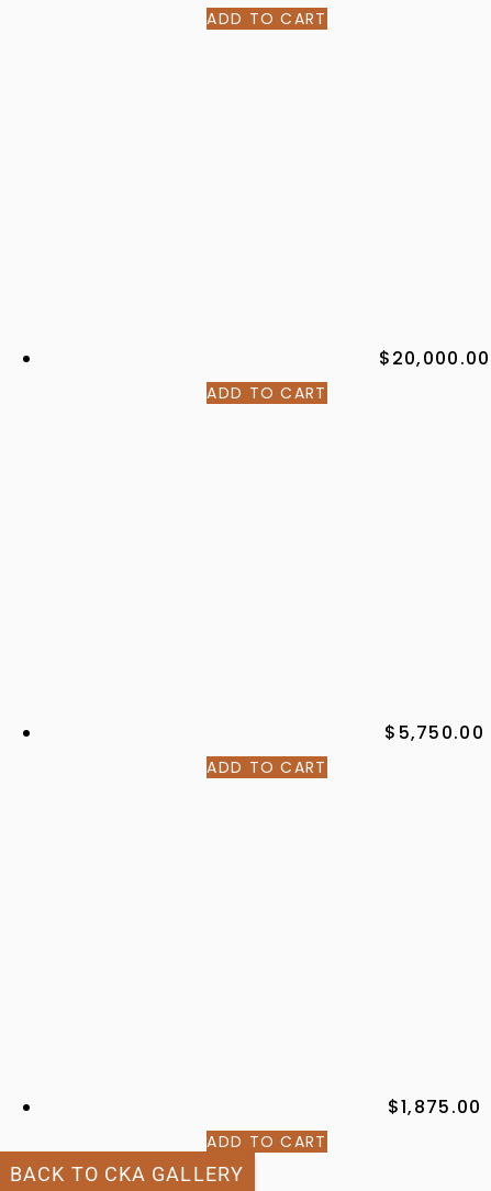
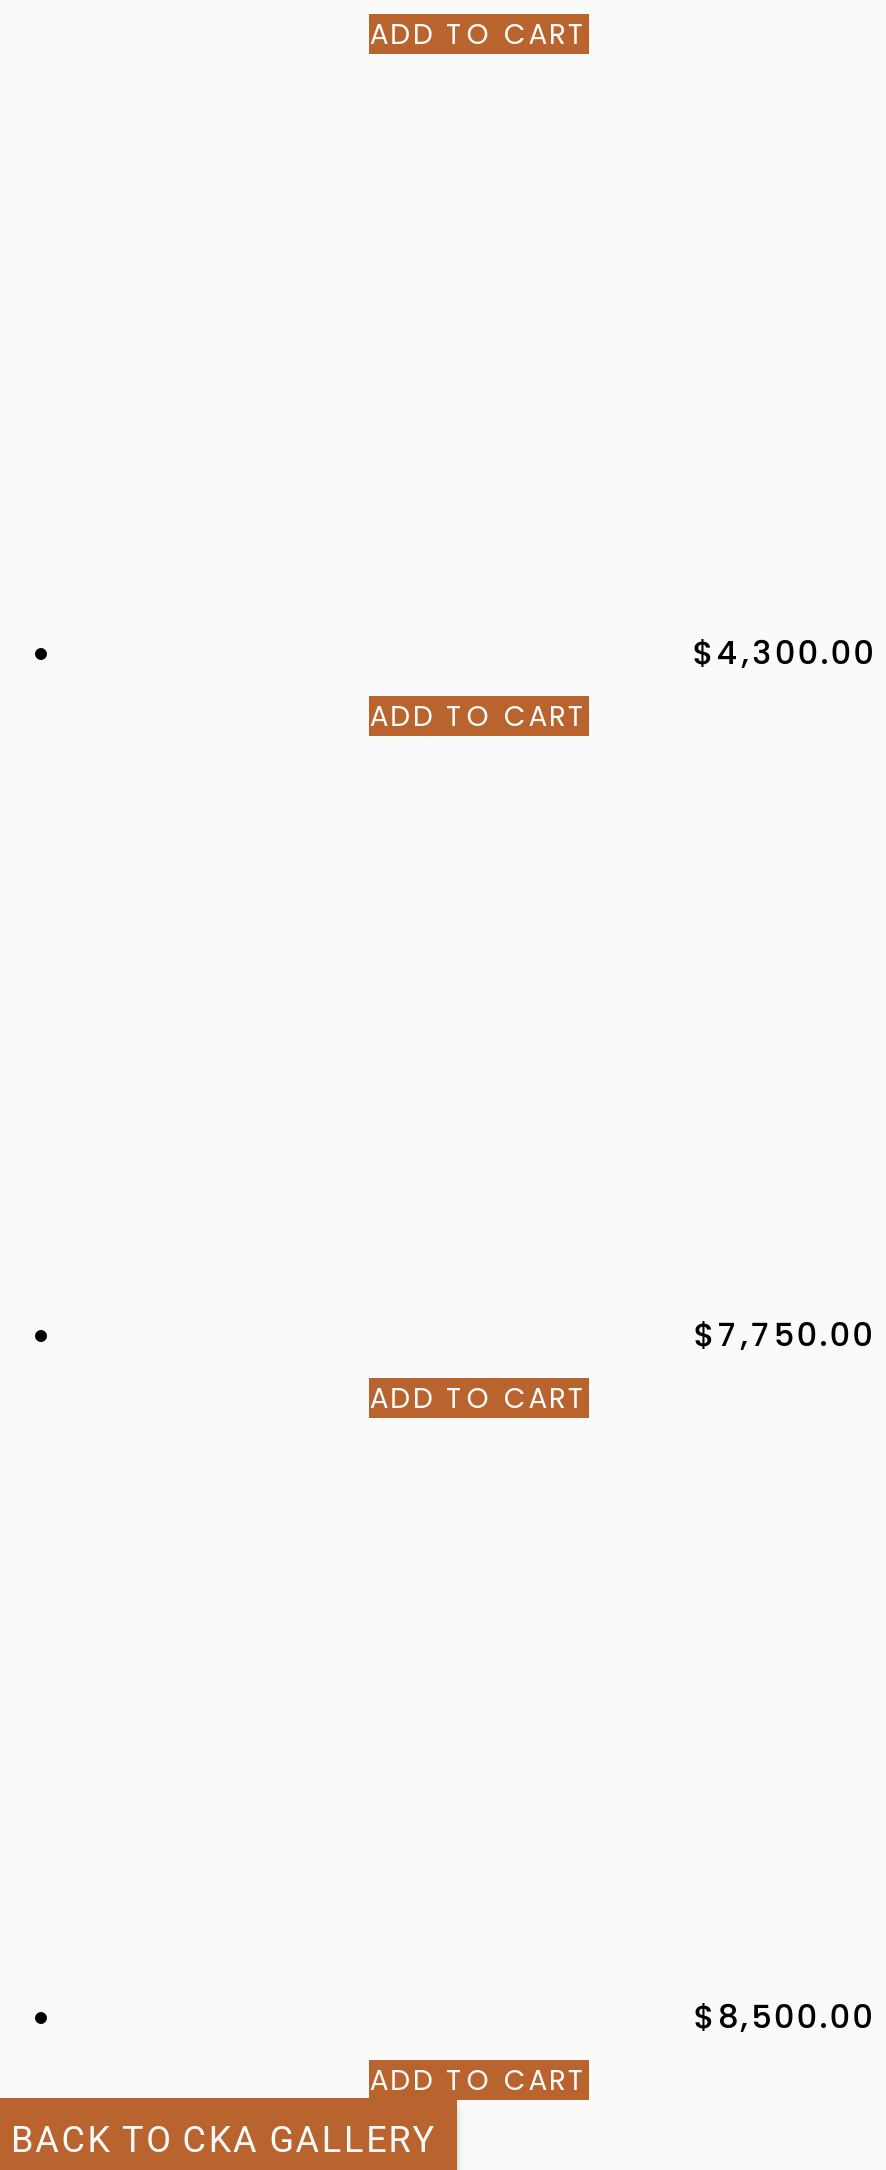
[378,345,491,371] $20,000.00 -> [692,629,876,675] $4,300.00
[385,720,484,745] $5,750.00 -> [693,1311,875,1357] $7,750.00
[387,1094,482,1119] $1,875.00 -> [693,1993,875,2039] $8,500.00

